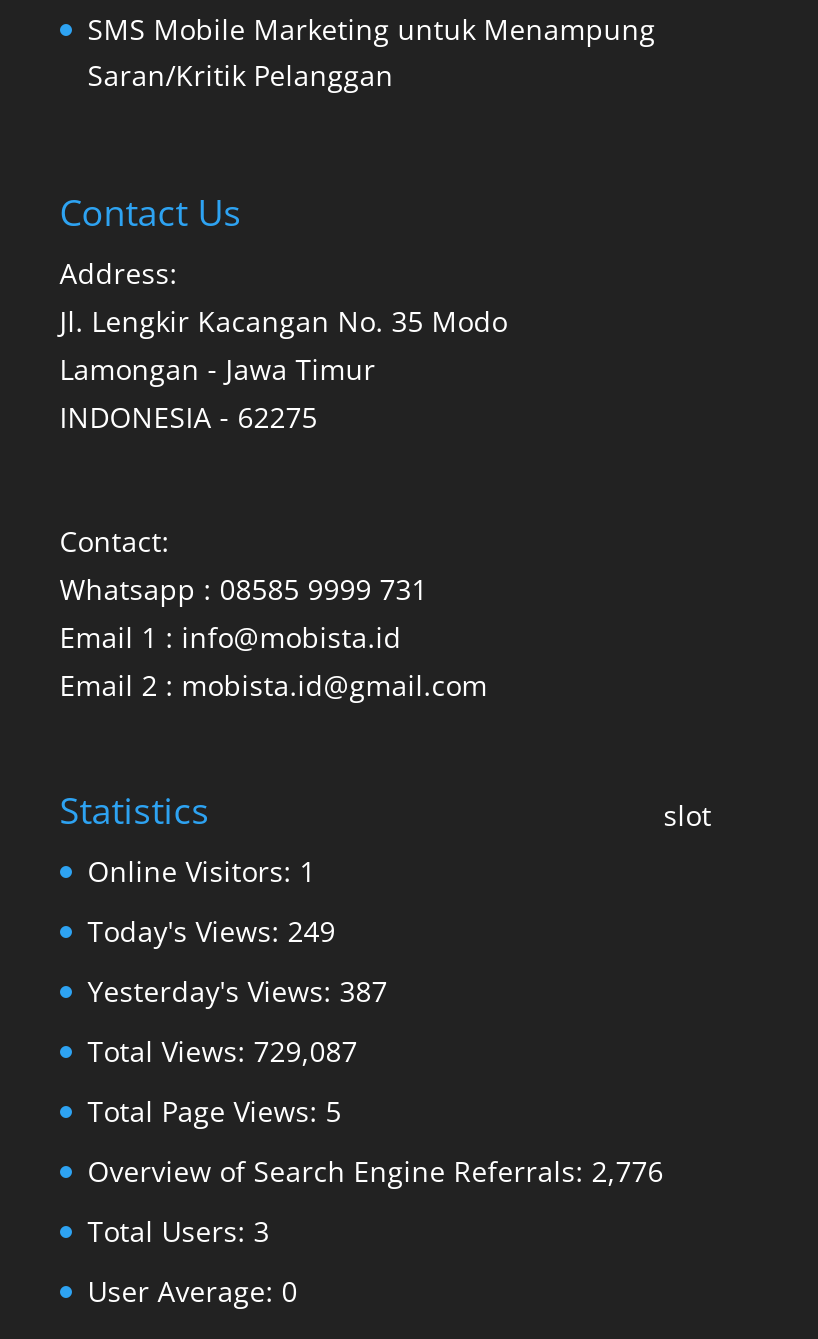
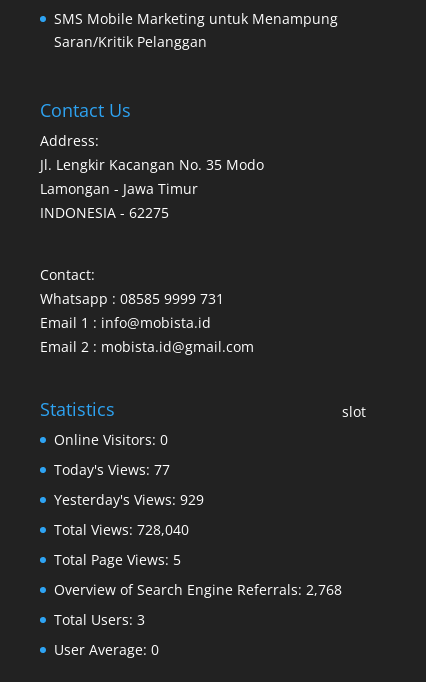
[88,852,316,890] Online Visitors: 1 -> [54,430,168,449] Online Visitors: 0
[88,912,336,950] Today's Views: 249 -> [54,460,170,479] Today's Views: 77
[88,972,388,1010] Yesterday's Views: 387 -> [54,490,204,509] Yesterday's Views: 929
[88,1032,358,1070] Total Views: 729,087 -> [54,520,189,539] Total Views: 728,040
[88,1152,664,1190] Overview of Search Engine Referrals: 2,776 -> [54,580,342,599] Overview of Search Engine Referrals: 2,768

